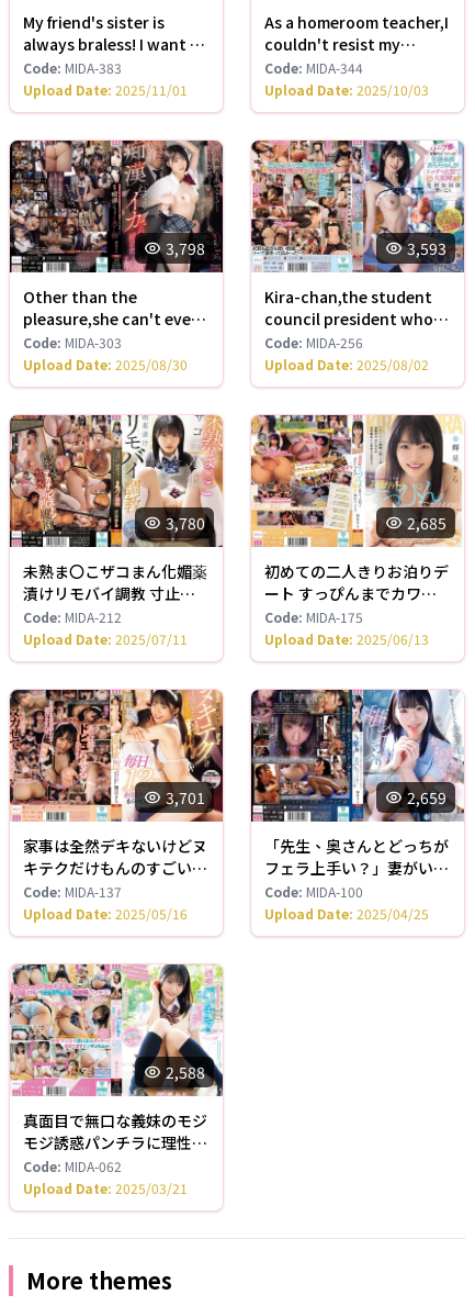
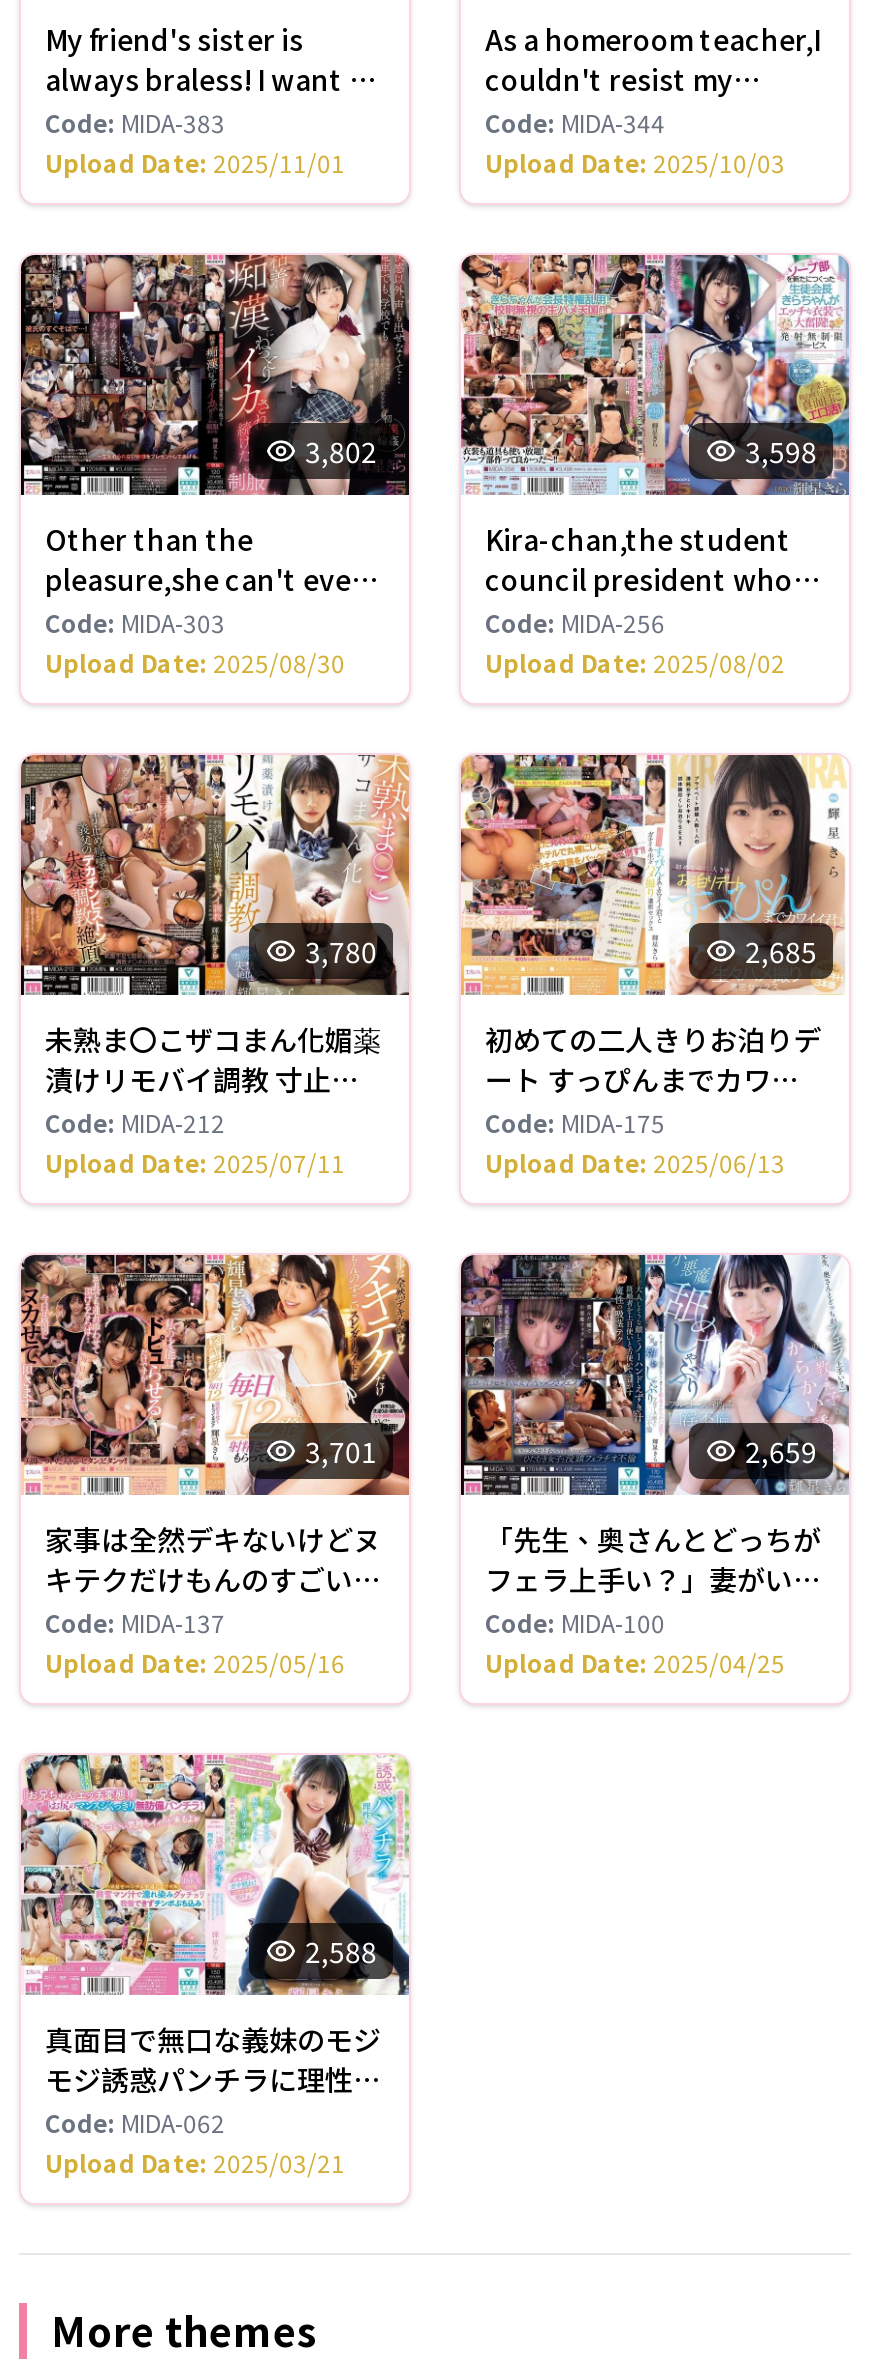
[166,237,205,259] 3,798 -> [305,431,377,471] 3,802
[407,237,446,259] 3,593 -> [745,431,817,471] 3,598

